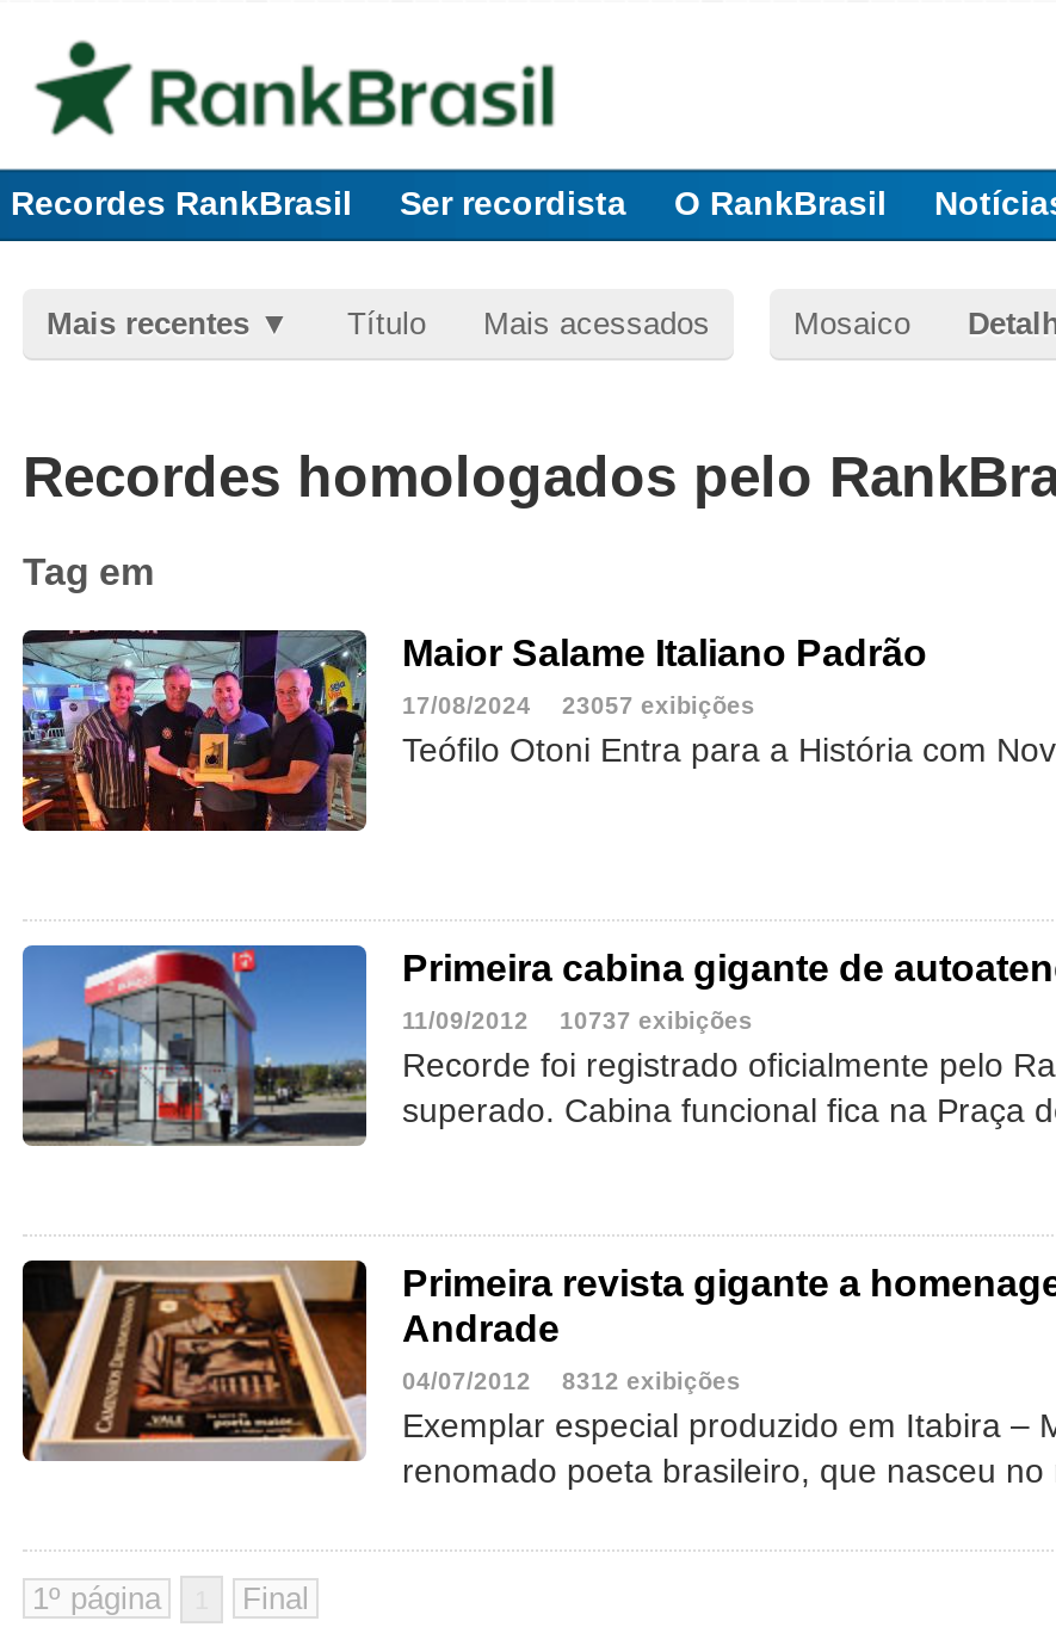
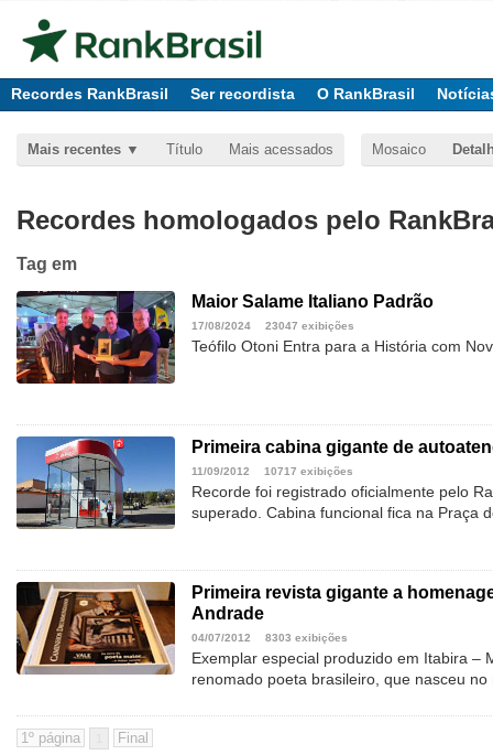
[402,693,755,720] 17/08/2024 23057 exibições -> [191,320,354,332] 17/08/2024 23047 exibições
[402,1008,753,1035] 11/09/2012 10737 exibições -> [191,466,353,478] 11/09/2012 10717 exibições
[402,1369,741,1395] 04/07/2012 8312 exibições -> [191,632,348,644] 04/07/2012 8303 exibições

